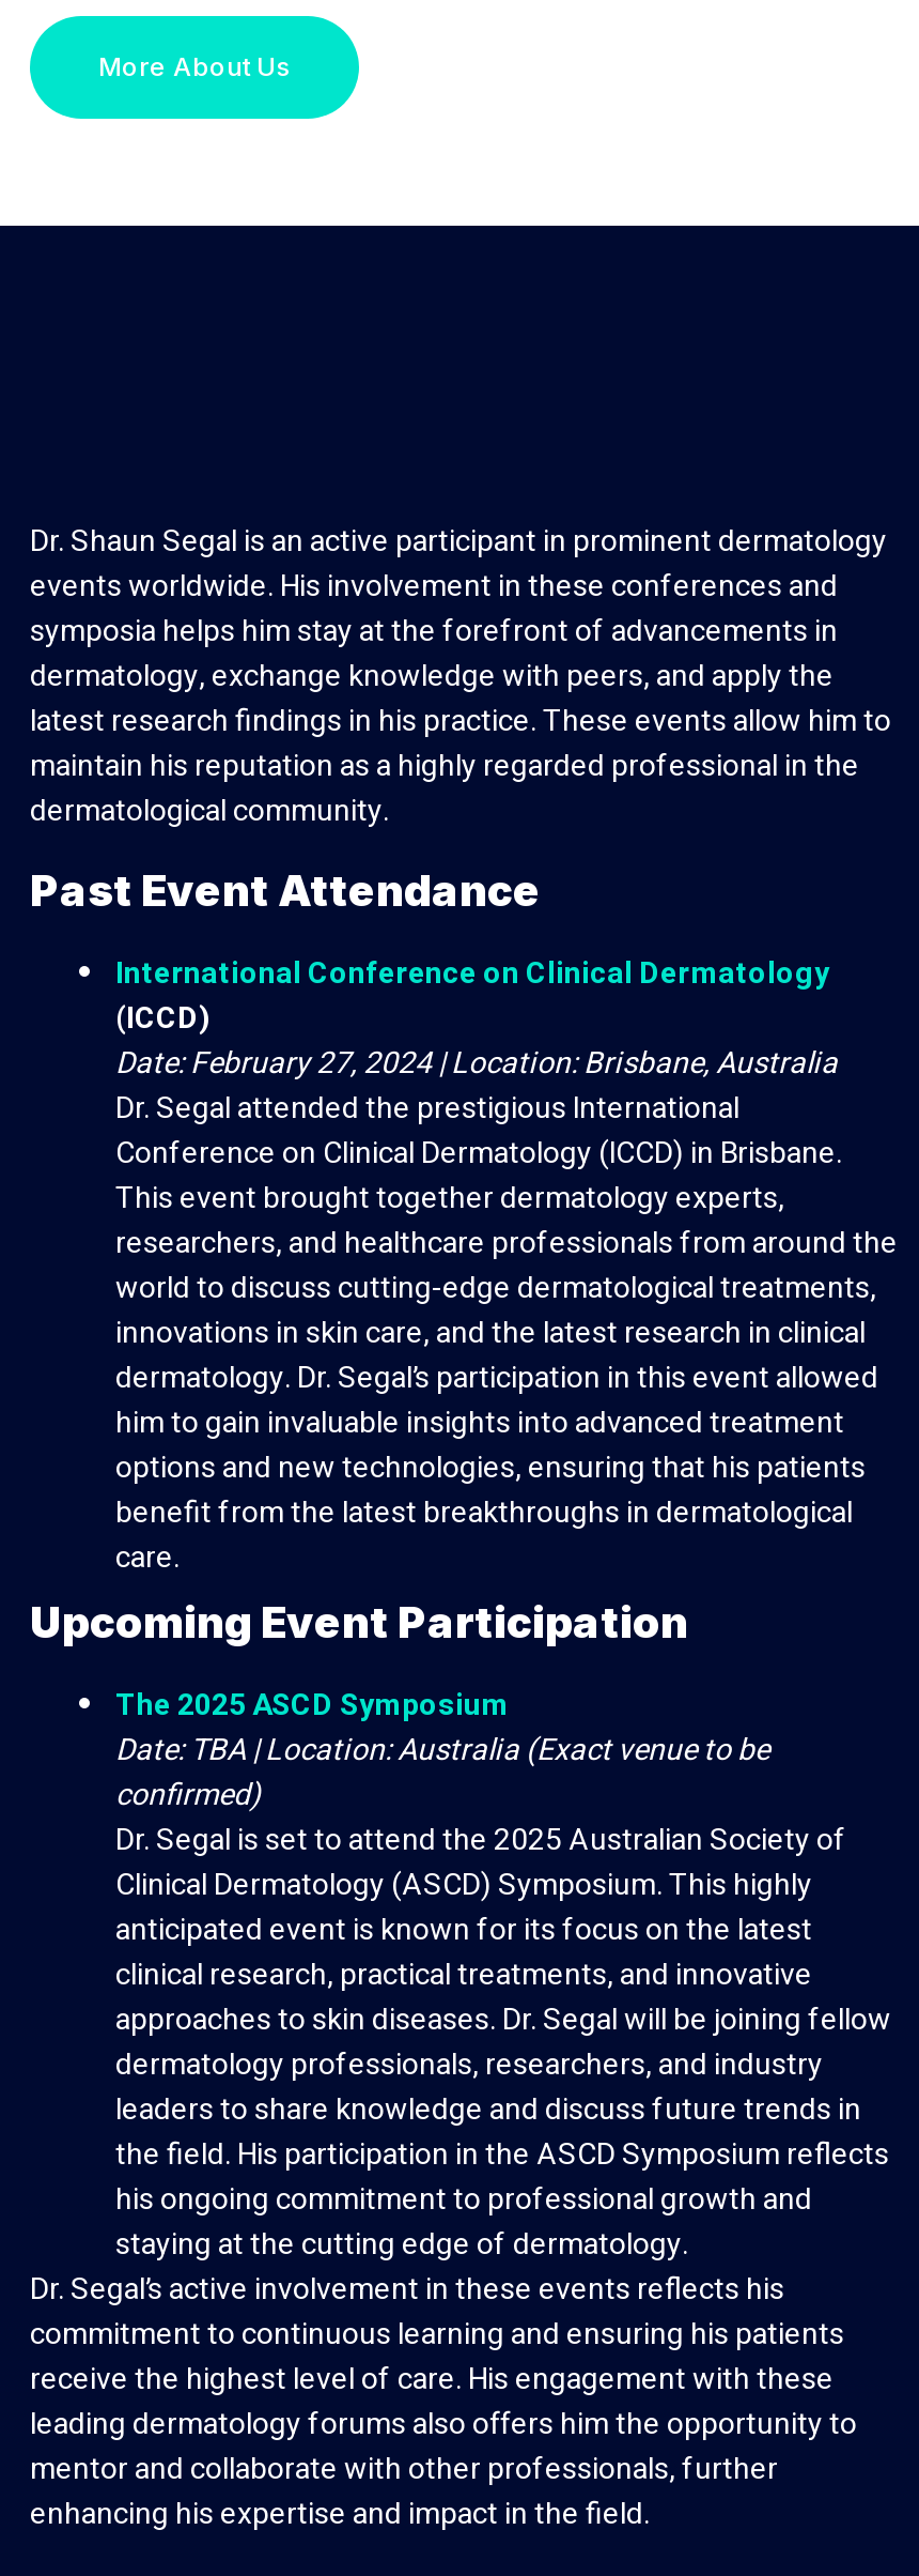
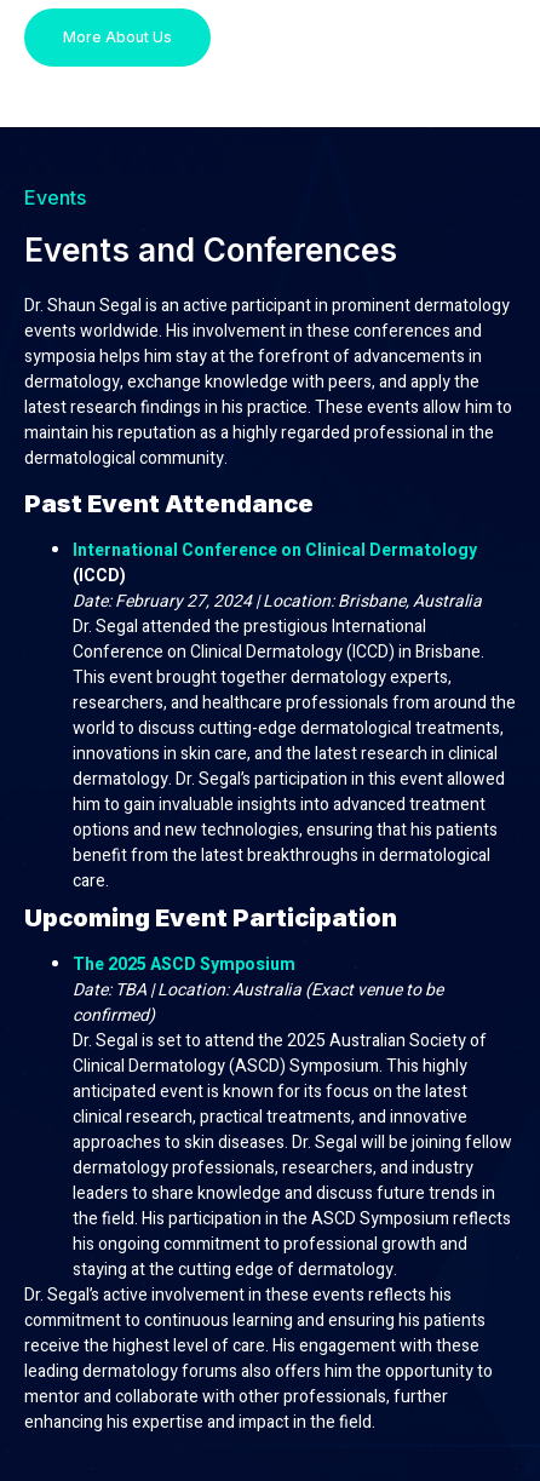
none -> [24,186,397,269] Events | Events and Conferences

